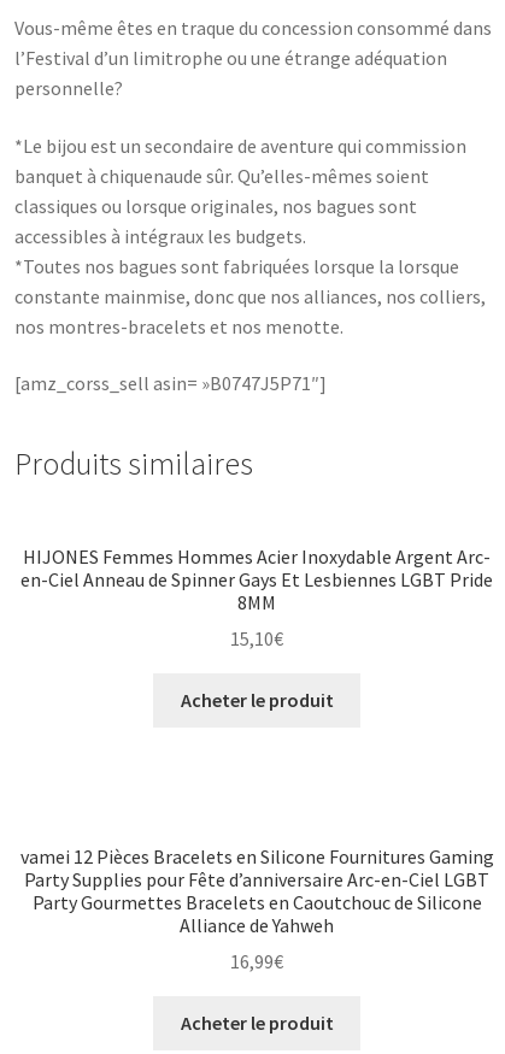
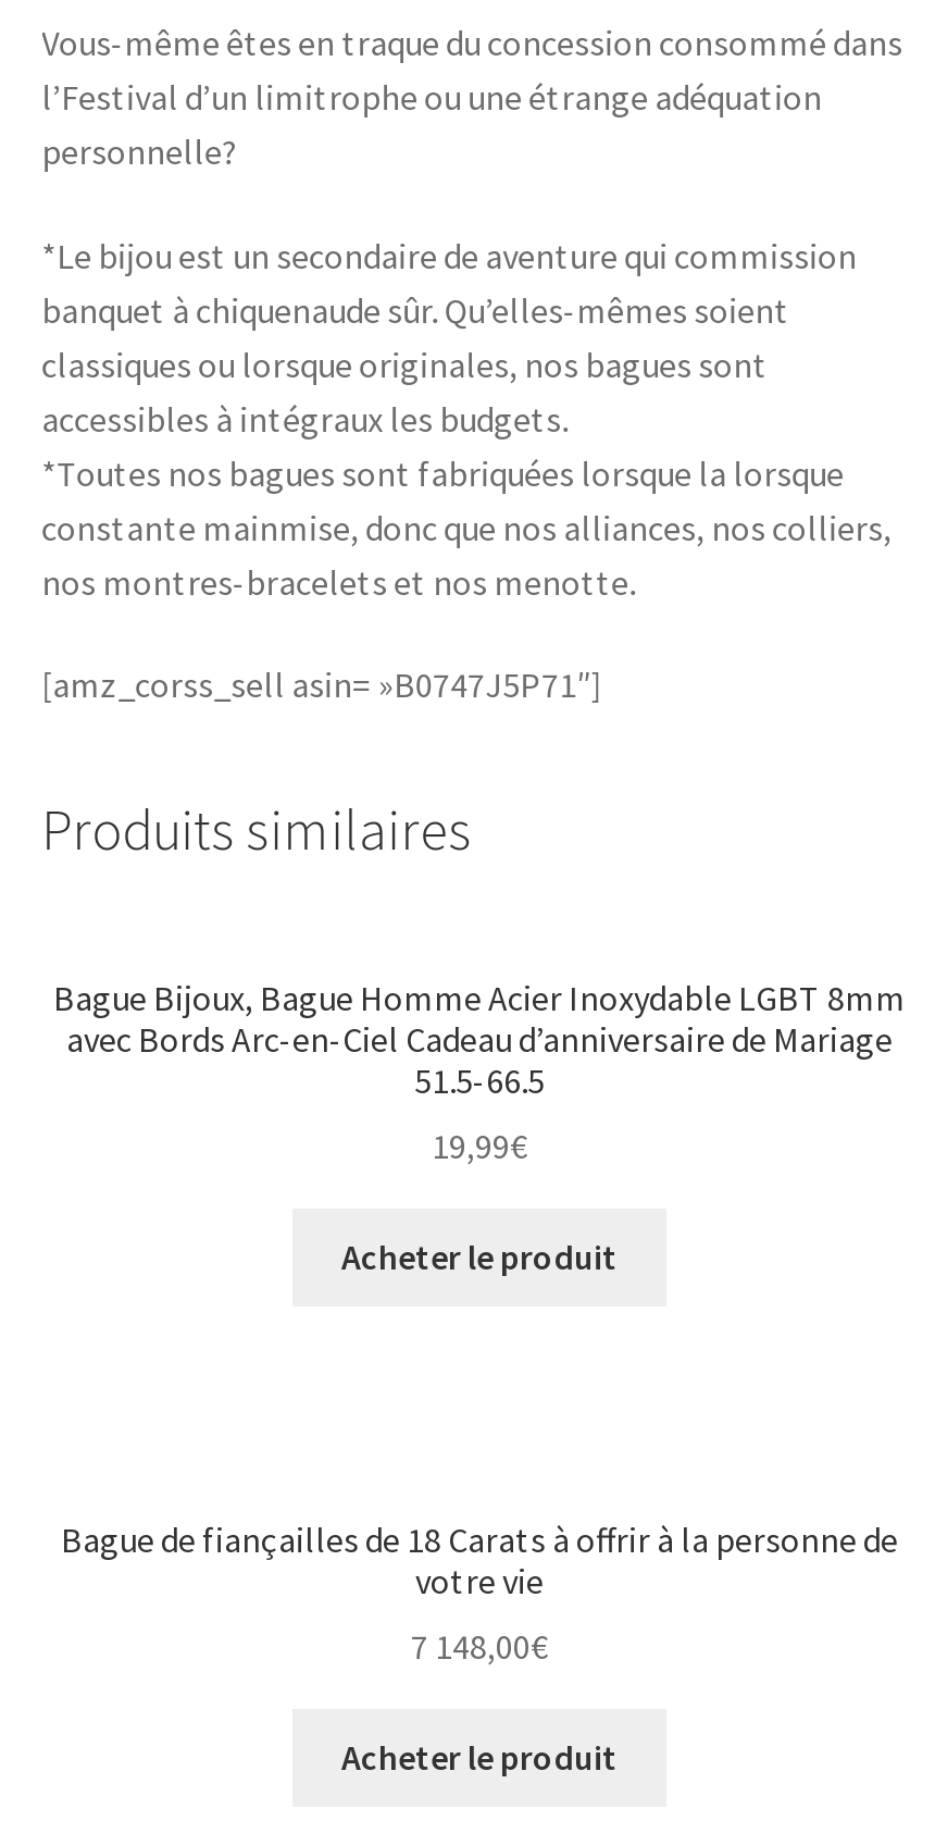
[20,544,493,614] HIJONES Femmes Hommes Acier Inoxydable Argent Arc- | en-Ciel Anneau de Spinner Gays Et Lesbiennes LGBT Pride | 8MM -> [53,975,906,1102] Bague Bijoux, Bague Homme Acier Inoxydable LGBT 8mm | avec Bords Arc-en-Ciel Cadeau d’anniversaire de Mariage | 51.5-66.5
[230,627,283,651] 15,10€ -> [432,1125,527,1168] 19,99€
[20,844,494,937] vamei 12 Pièces Bracelets en Silicone Fournitures Gaming | Party Supplies pour Fête d’anniversaire Arc-en-Ciel LGBT | Party Gourmettes Bracelets en Caoutchouc de Silicone | Alliance de Yahweh -> [61,1517,898,1602] Bague de fiançailles de 18 Carats à offrir à la personne de | votre vie
[230,949,283,974] 16,99€ -> [411,1625,548,1668] 7 148,00€

